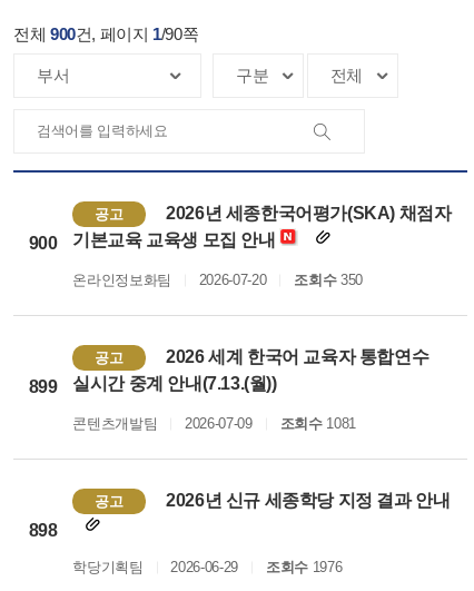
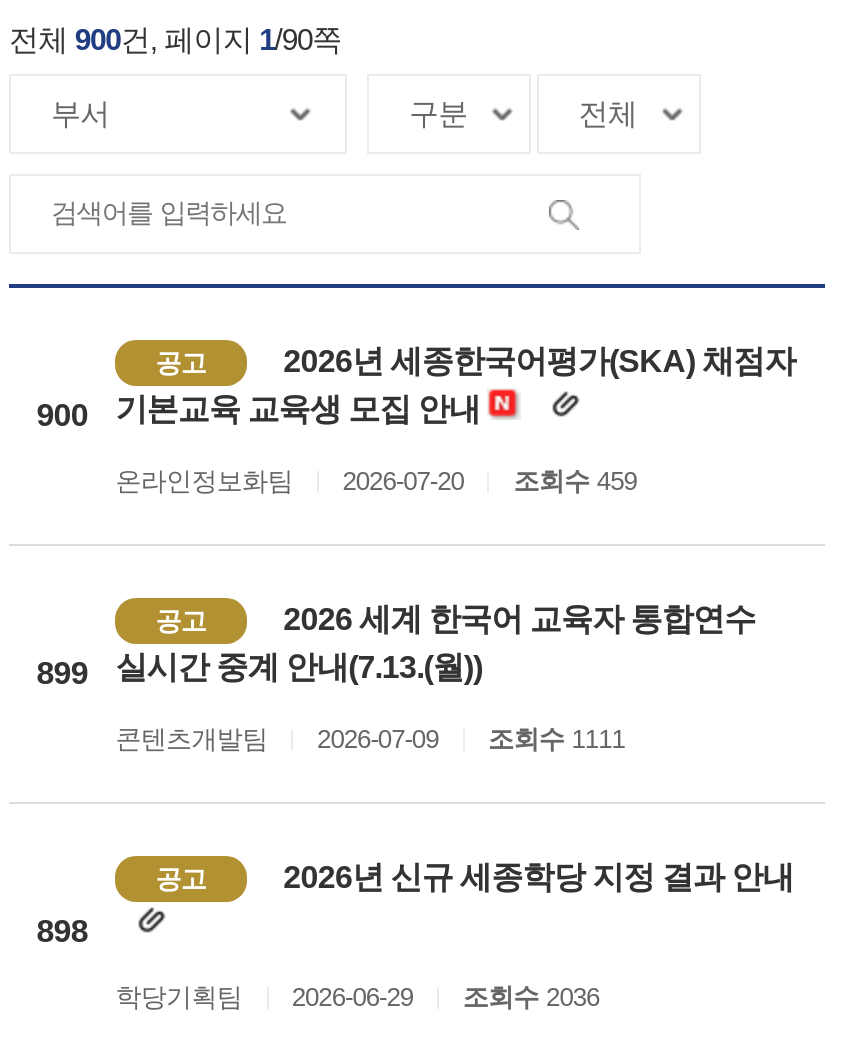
[73,272,363,288] 온라인정보화팀 2026-07-20 조회수 350 -> [115,466,637,496] 온라인정보화팀 2026-07-20 조회수 459
[73,415,356,432] 콘텐츠개발팀 2026-07-09 조회수 1081 -> [115,724,625,754] 콘텐츠개발팀 2026-07-09 조회수 1111
[73,559,342,575] 학당기획팀 2026-06-29 조회수 1976 -> [115,982,599,1012] 학당기획팀 2026-06-29 조회수 2036

